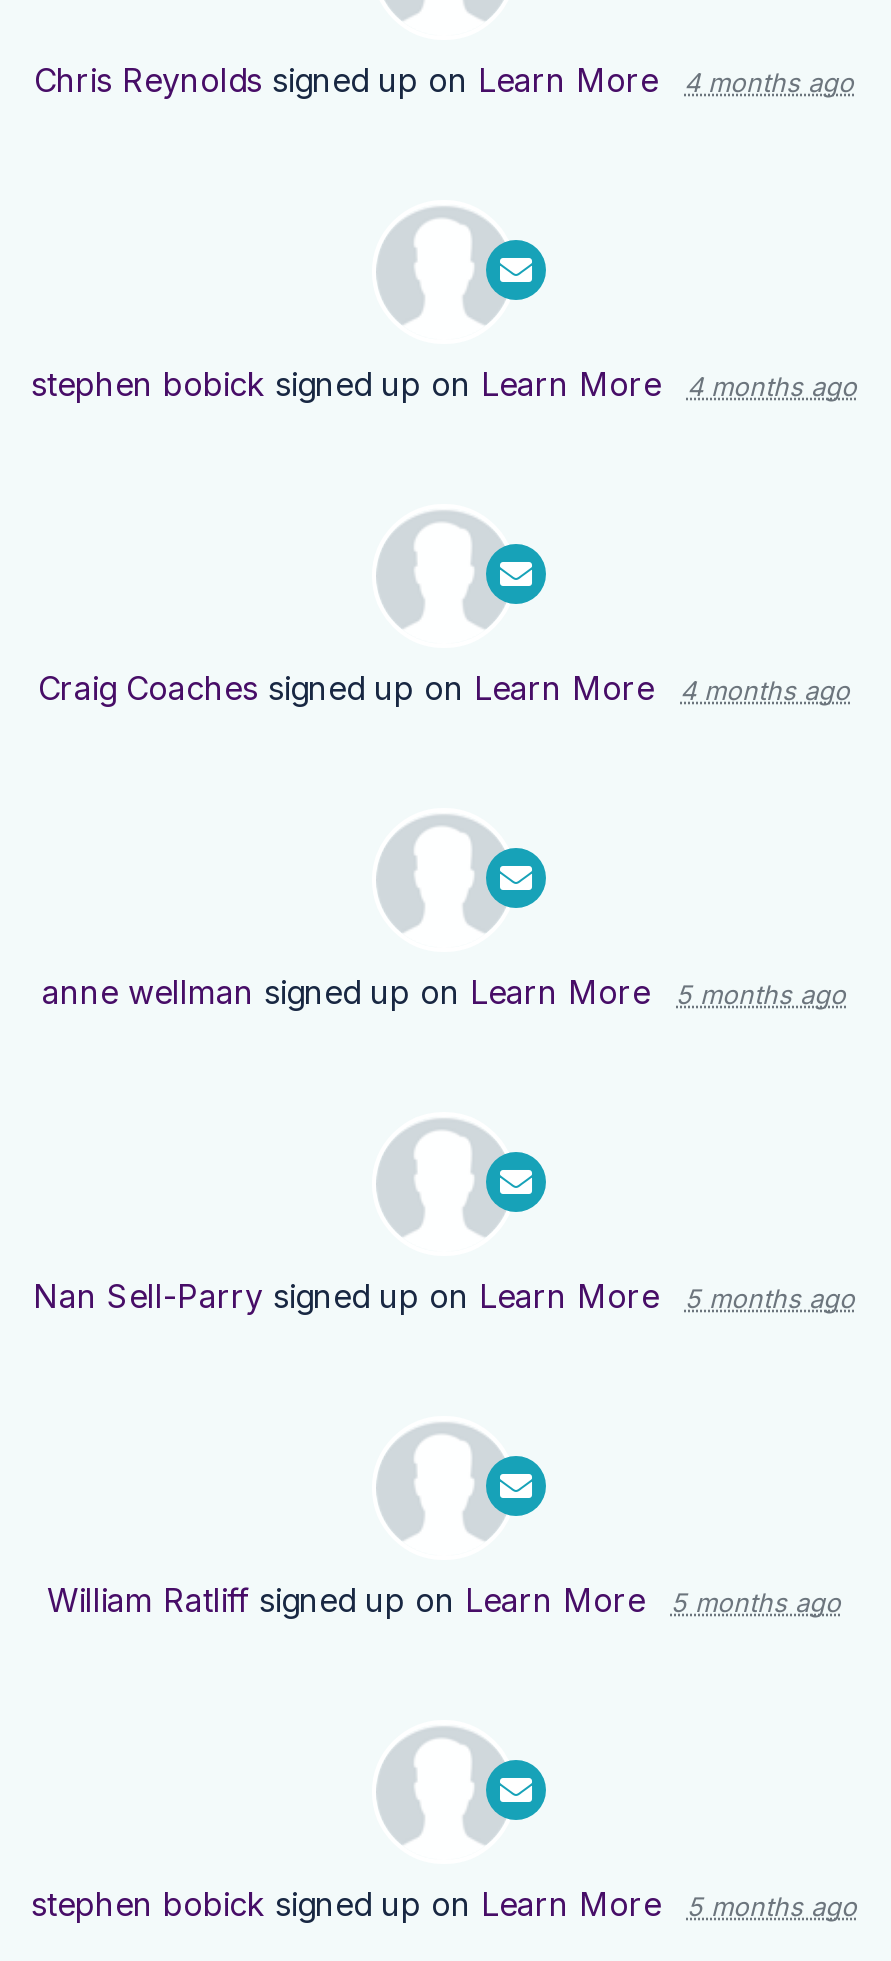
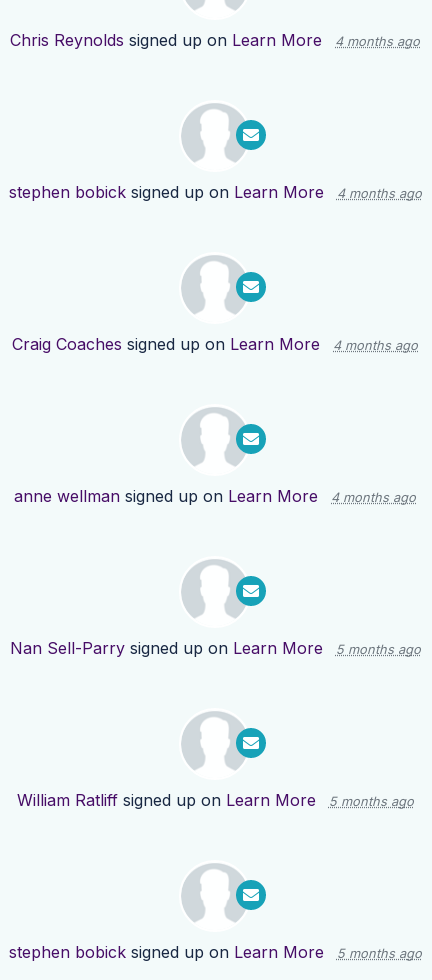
[42,973,846,1013] anne wellman signed up on Learn More 5 months ago -> [14,486,416,506] anne wellman signed up on Learn More 4 months ago

